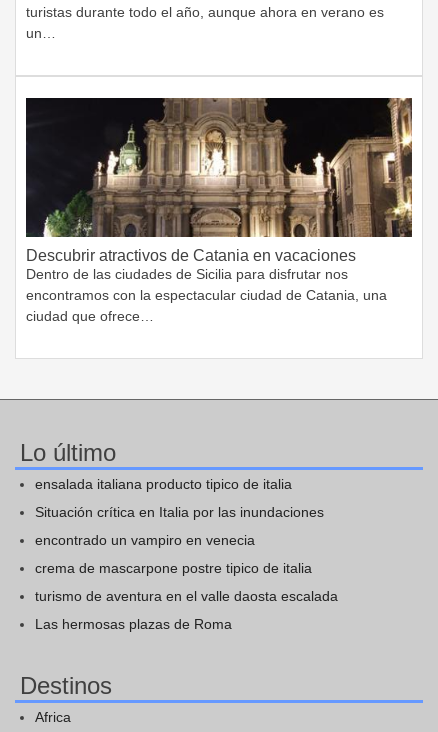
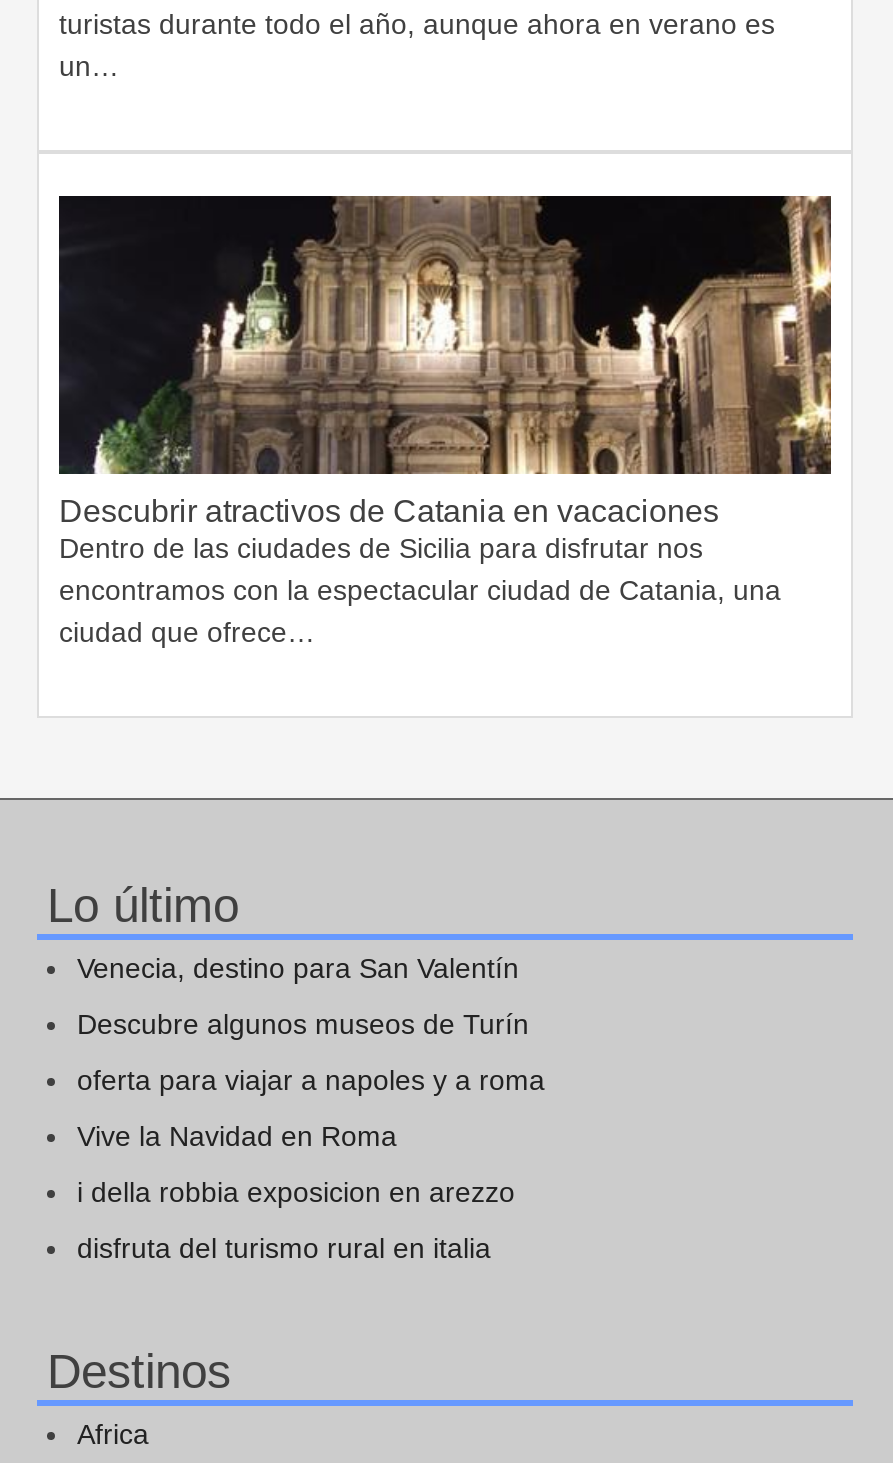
[35,476,292,492] ensalada italiana producto tipico de italia -> [77,951,519,983] Venecia, destino para San Valentín
[35,504,324,520] Situación crítica en Italia por las inundaciones -> [77,1007,529,1039] Descubre algunos museos de Turín
[35,532,255,548] encontrado un vampiro en venecia -> [77,1063,545,1095] oferta para viajar a napoles y a roma
[35,560,312,576] crema de mascarpone postre tipico de italia -> [77,1119,397,1151] Vive la Navidad en Roma
[35,588,338,604] turismo de aventura en el valle daosta escalada -> [77,1175,515,1207] i della robbia exposicion en arezzo
[35,616,232,632] Las hermosas plazas de Roma -> [77,1231,491,1263] disfruta del turismo rural en italia

